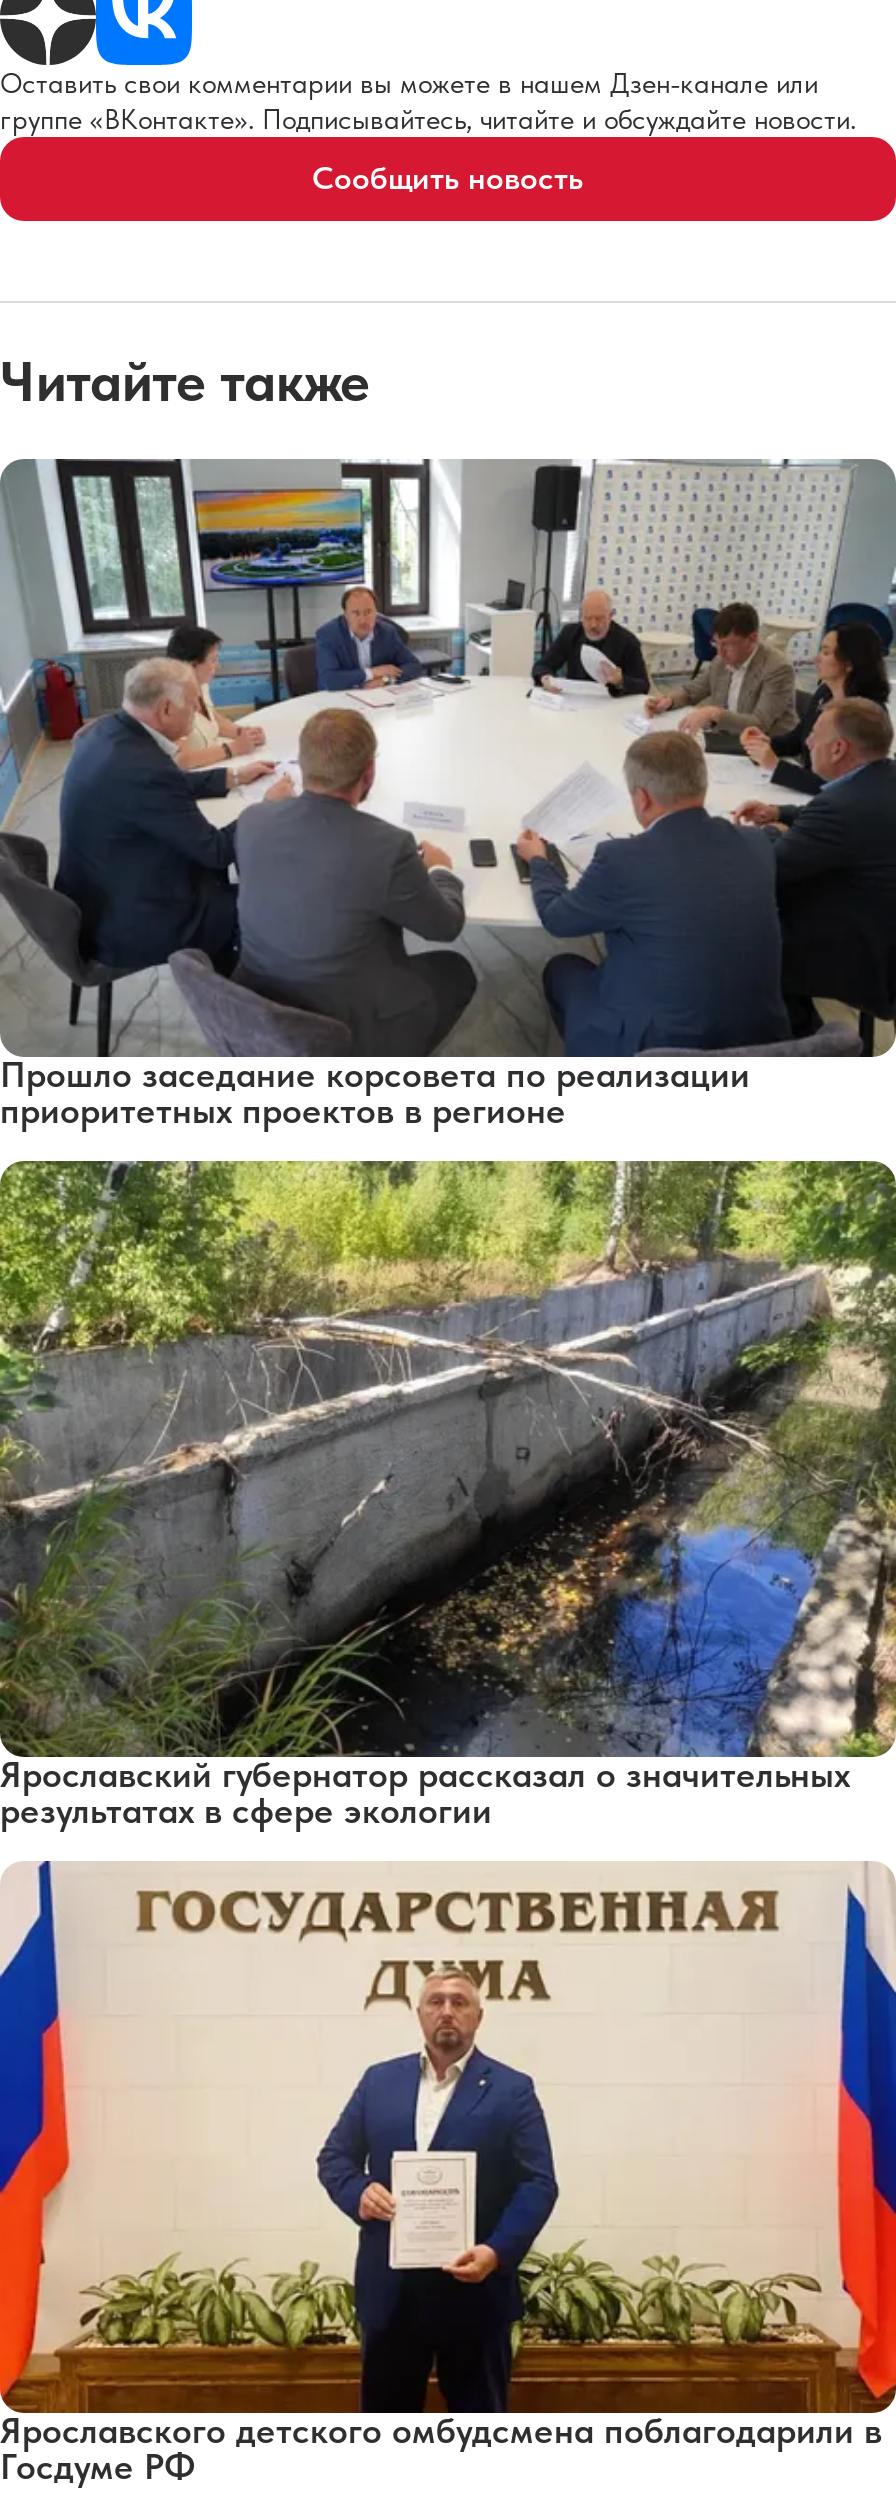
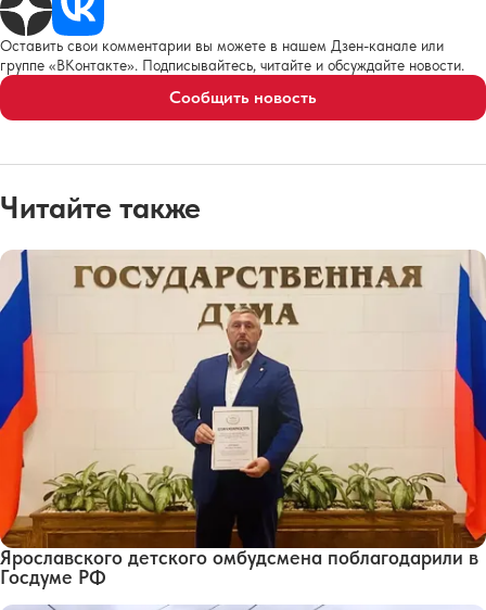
[0,458,890,1130] [image] | Прошло заседание корсовета по реализации | приоритетных проектов в регионе -> none
[0,1146,890,1832] [image] | Ярославский губернатор рассказал о значительных | результатах в сфере экологии -> none

